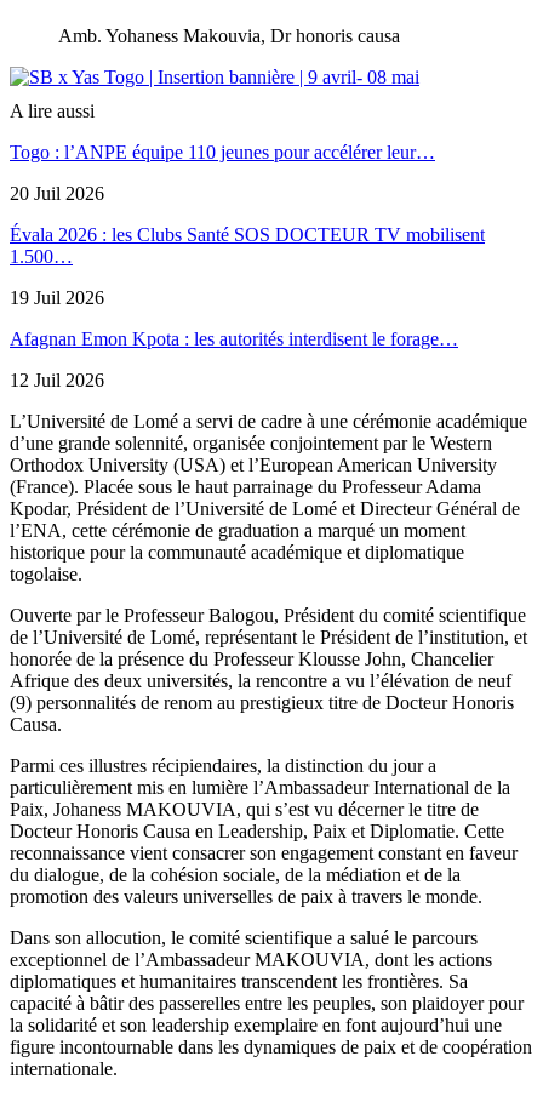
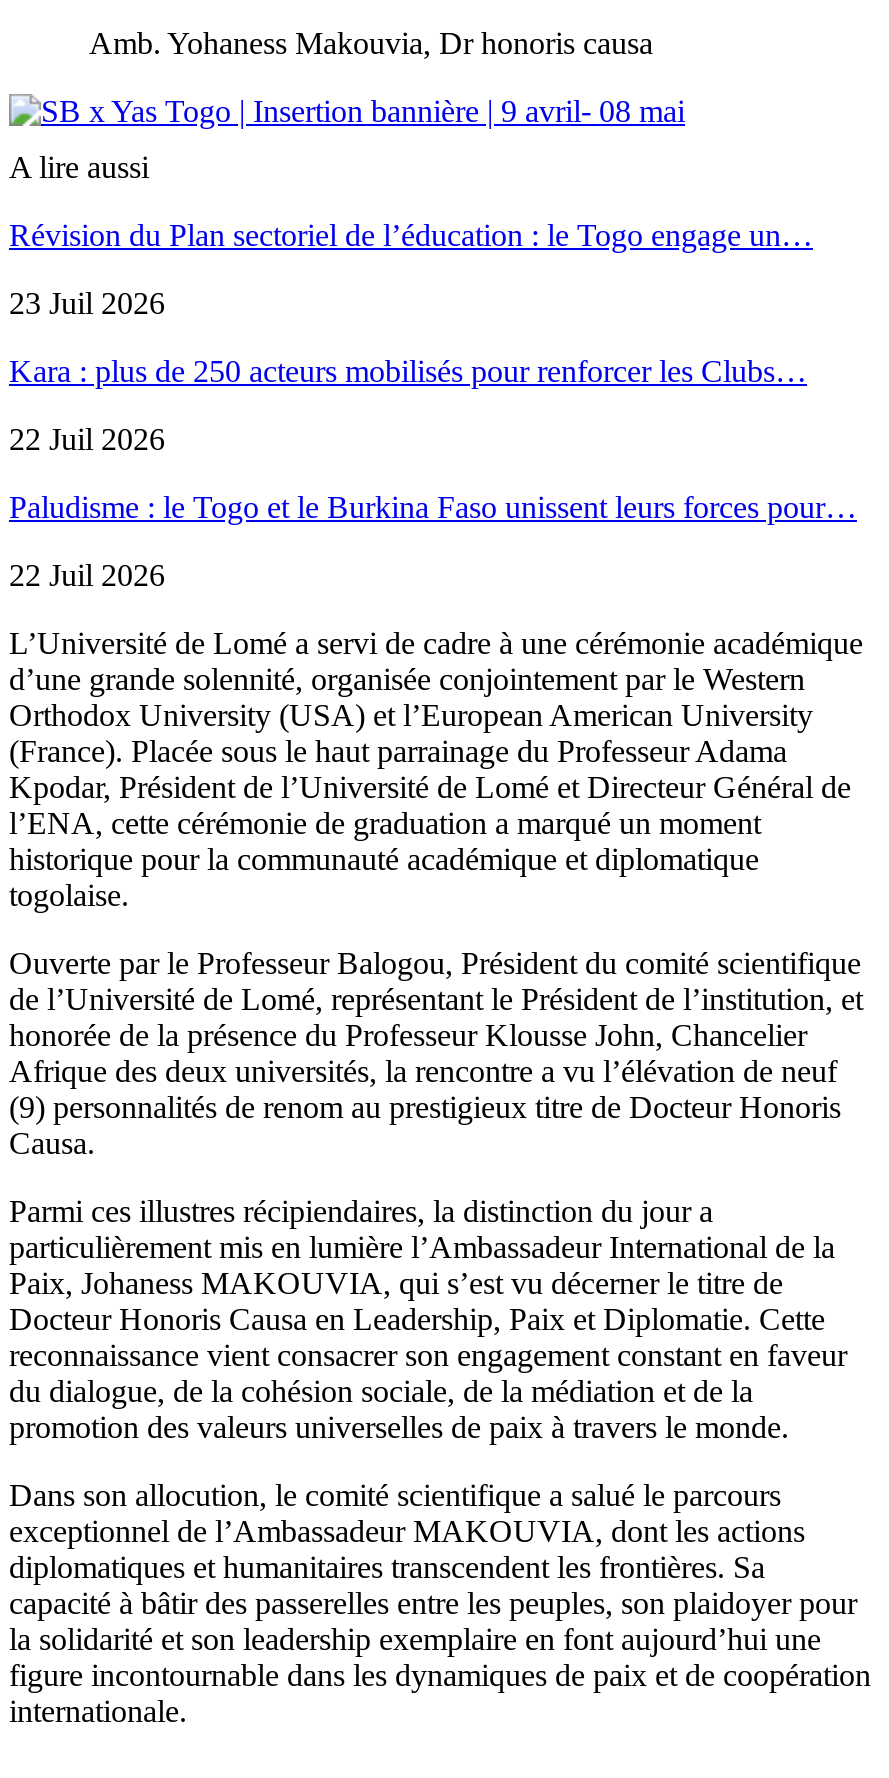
[10,142,435,162] Togo : l’ANPE équipe 110 jeunes pour accélérer leur… -> [9,218,813,252] Révision du Plan sectoriel de l’éducation : le Togo engage un…
[10,183,104,203] 20 Juil 2026 -> [9,286,165,320] 23 Juil 2026
[10,224,485,266] Évala 2026 : les Clubs Santé SOS DOCTEUR TV mobilisent | 1.500… -> [9,354,807,388] Kara : plus de 250 acteurs mobilisés pour renforcer les Clubs…
[10,287,104,308] 19 Juil 2026 -> [9,422,165,456] 22 Juil 2026
[10,328,458,349] Afagnan Emon Kpota : les autorités interdisent le forage… -> [9,490,857,524] Paludisme : le Togo et le Burkina Faso unissent leurs forces pour…
[10,370,104,390] 12 Juil 2026 -> [9,558,165,592] 22 Juil 2026

